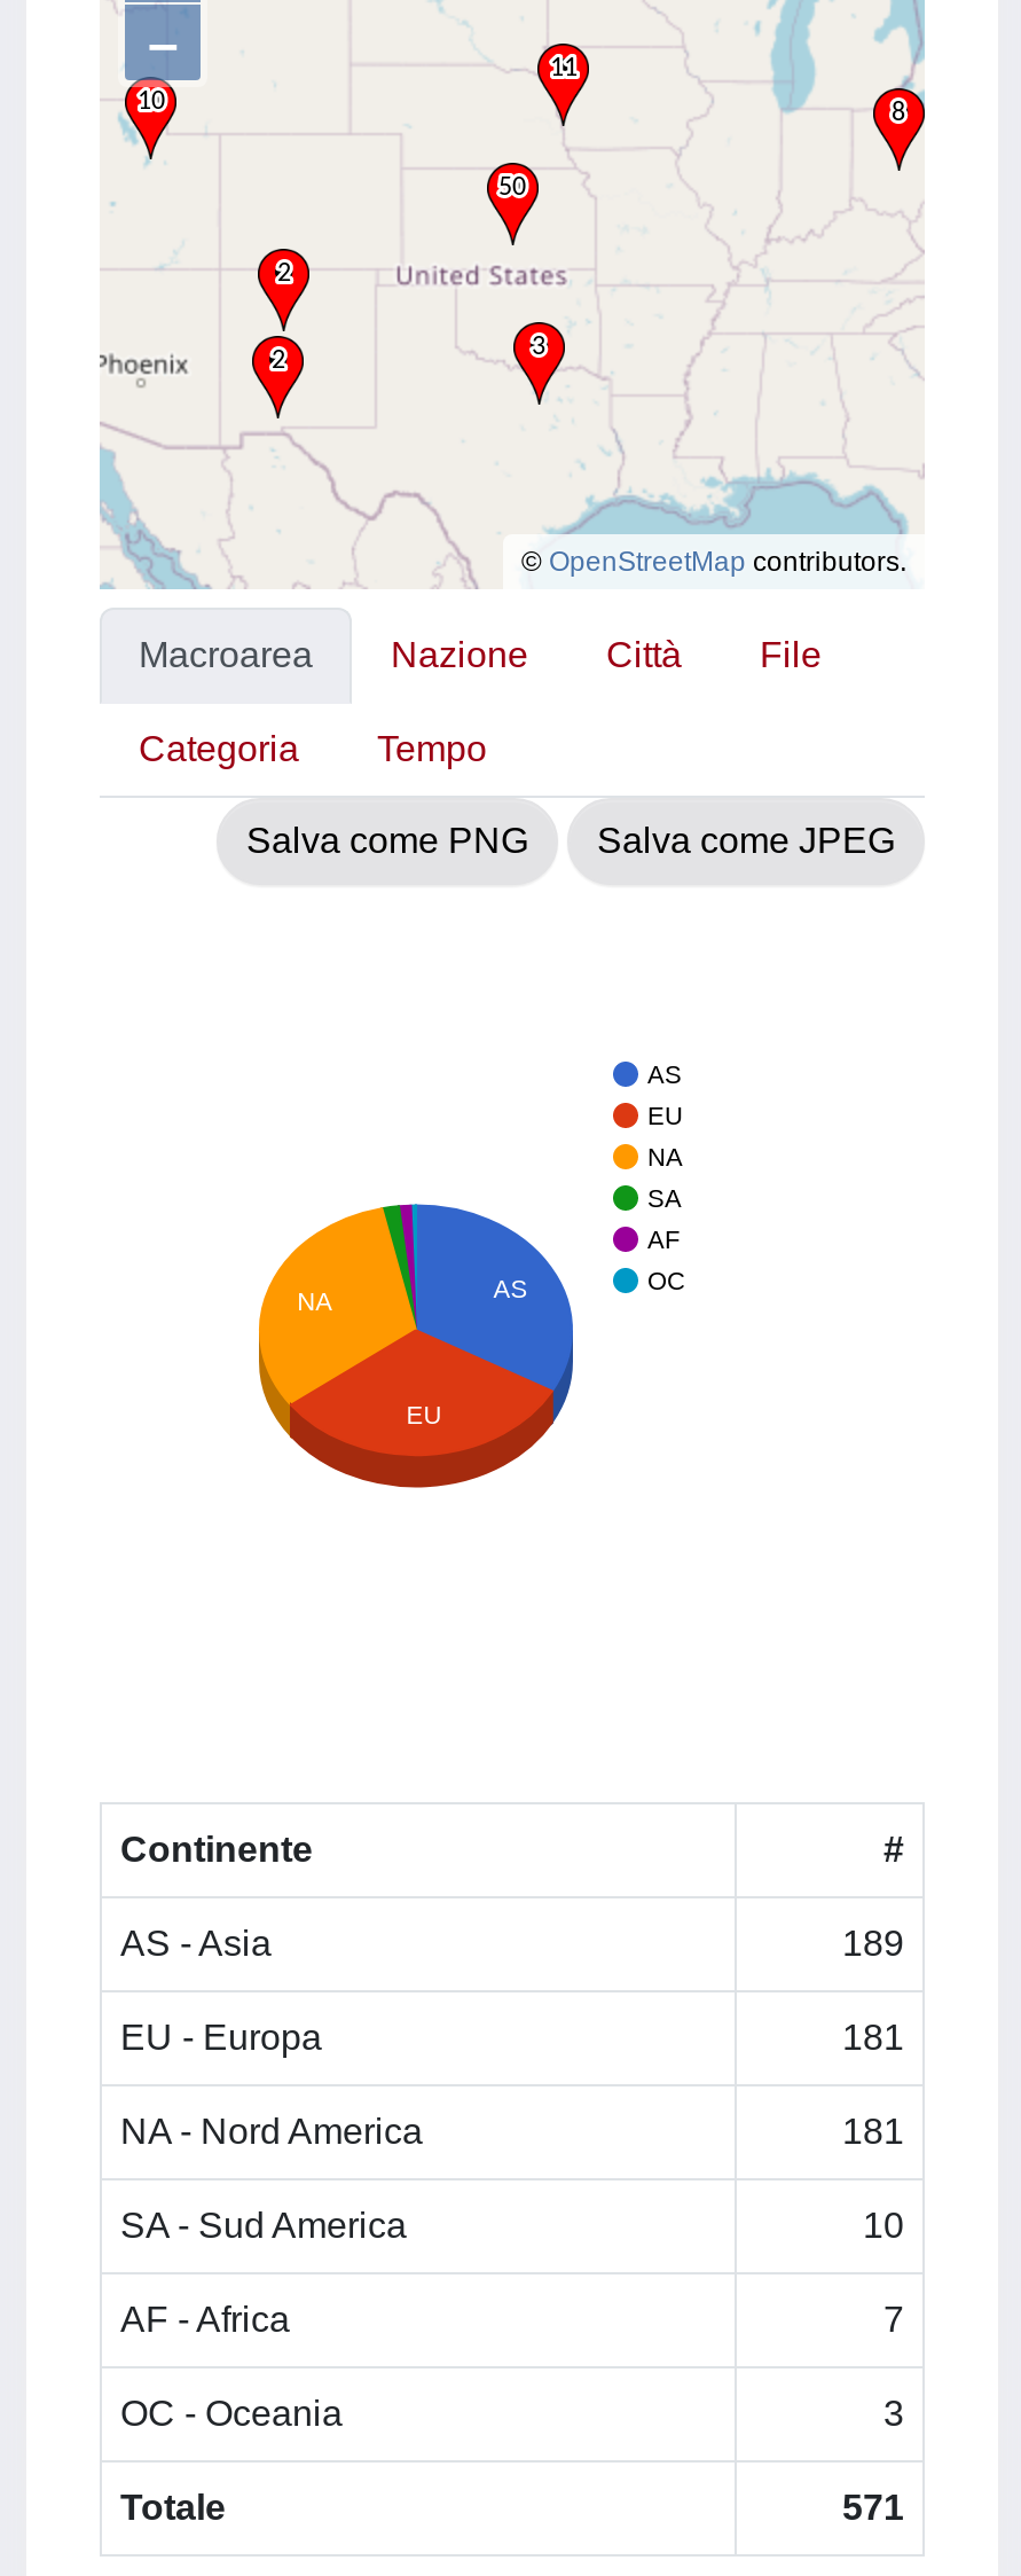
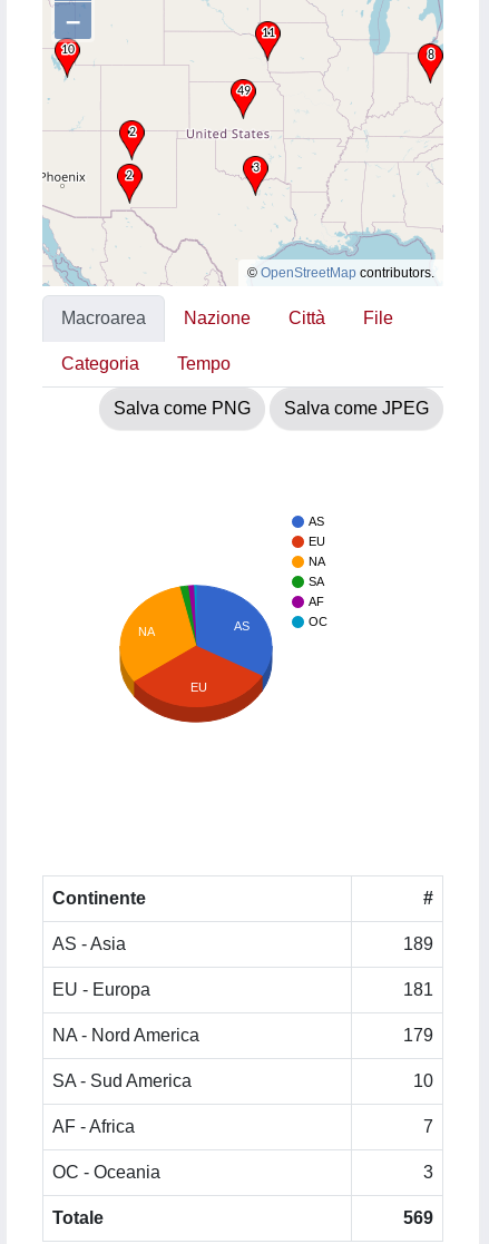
[842,2112,904,2151] 181 -> [403,1026,433,1045] 179
[842,2488,904,2527] 571 -> [403,1208,433,1227] 569

